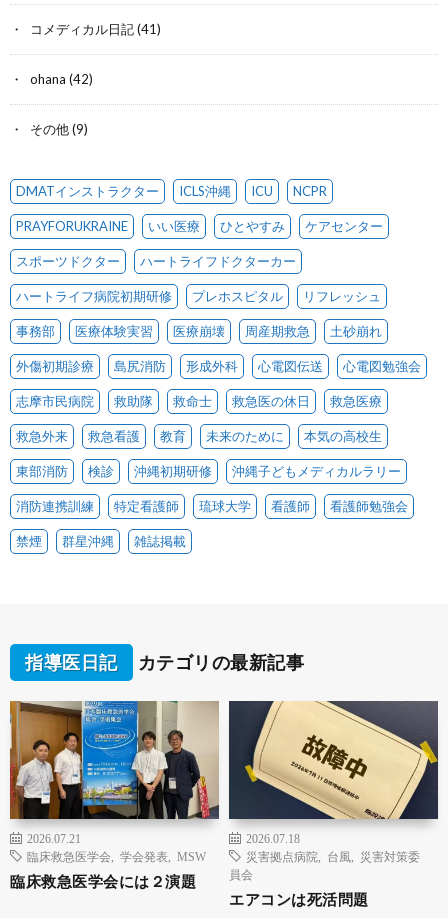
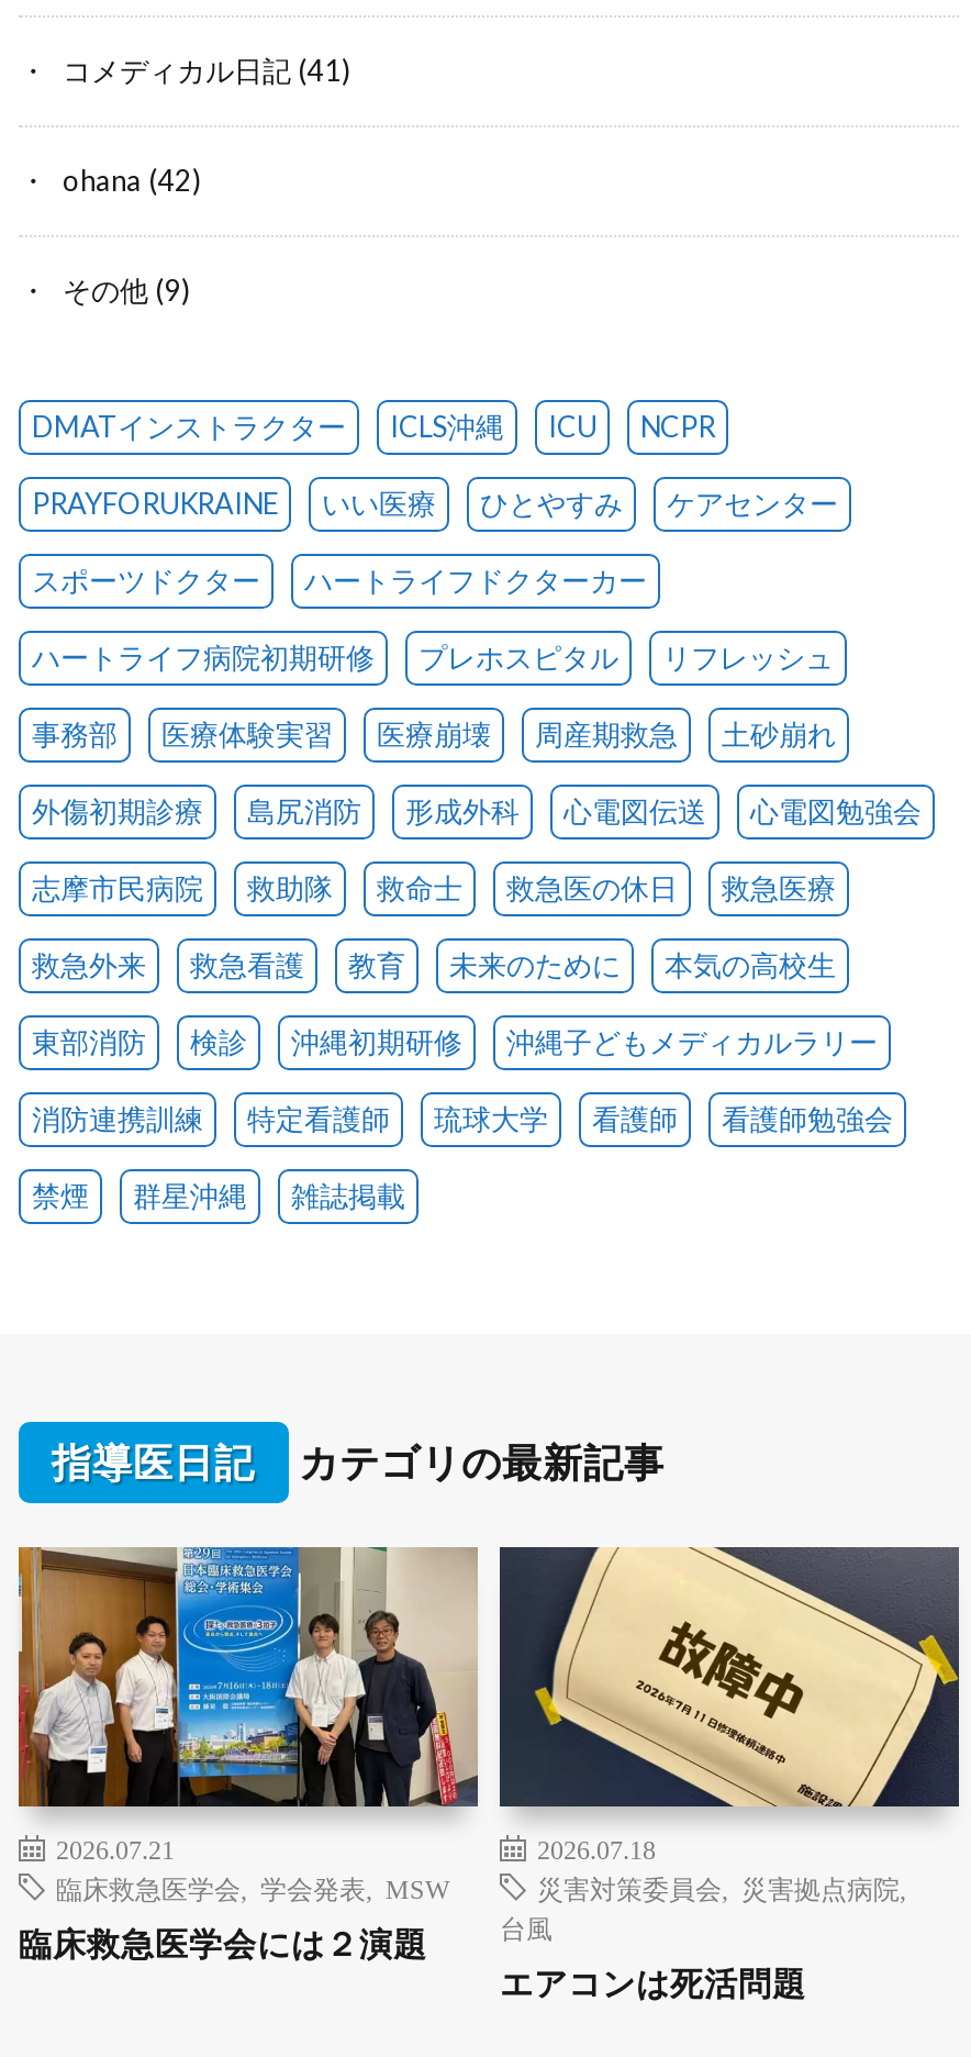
[246,850,420,862] 災害拠点病院,台風,災害対策委 -> [537,1874,906,1901] 災害対策委員会,災害拠点病院,
[229,868,253,880] 員会 -> [500,1914,553,1940] 台風

